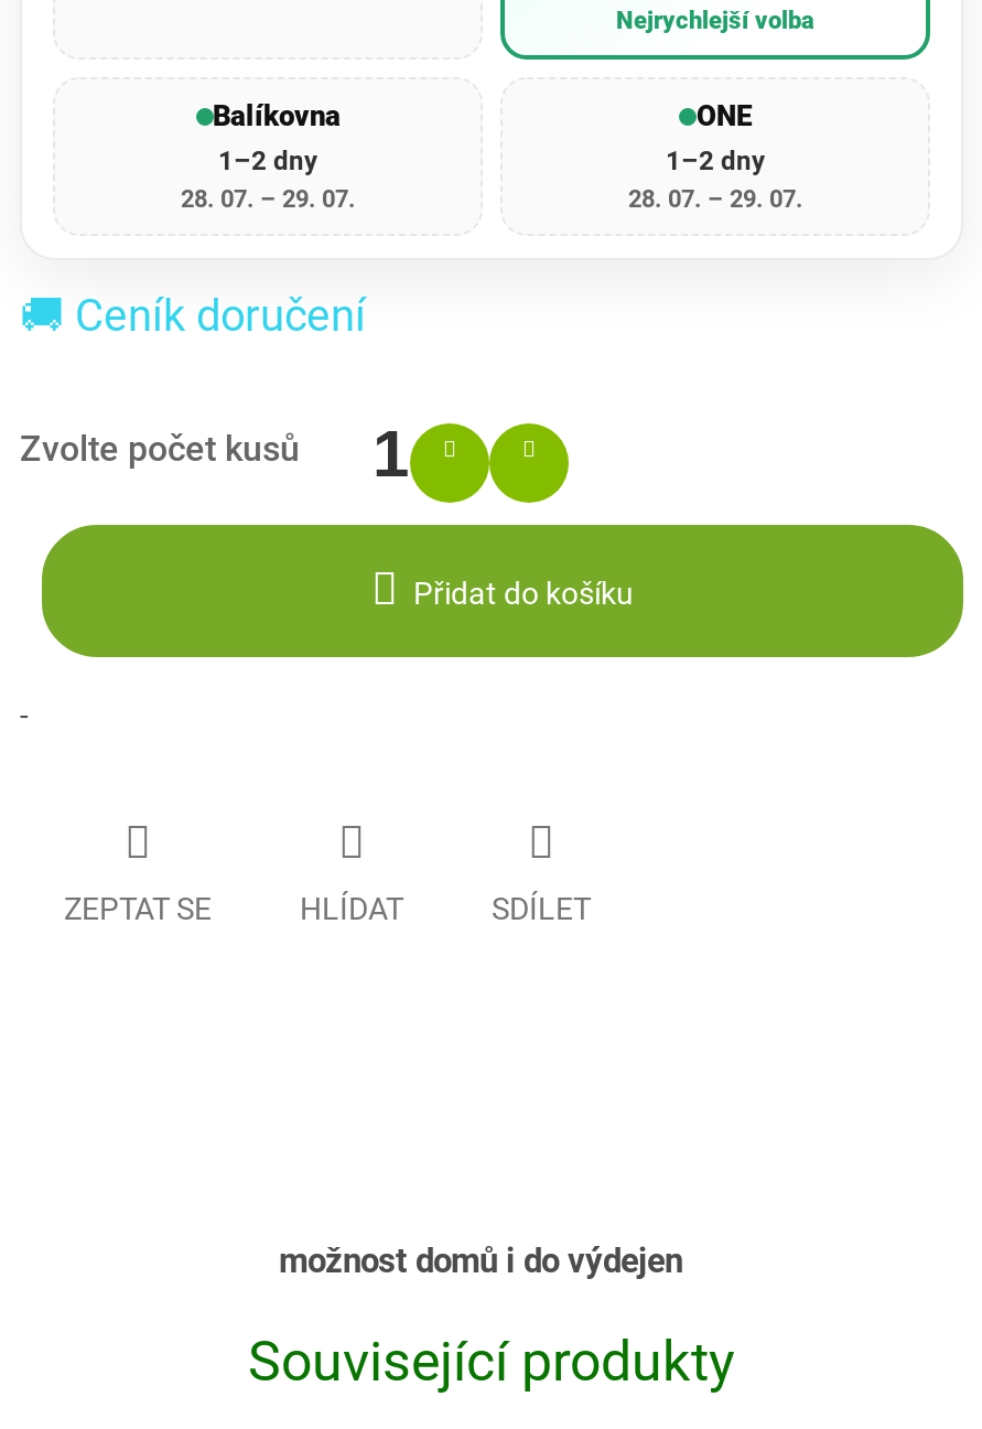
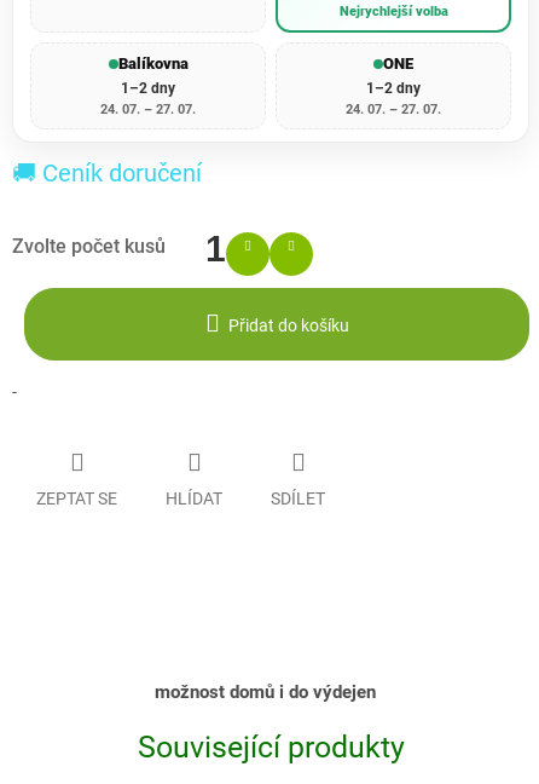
[181,186,355,215] 28. 07. – 29. 07. -> [100,102,196,118] 24. 07. – 27. 07.
[628,186,802,215] 28. 07. – 29. 07. -> [346,102,441,118] 24. 07. – 27. 07.

